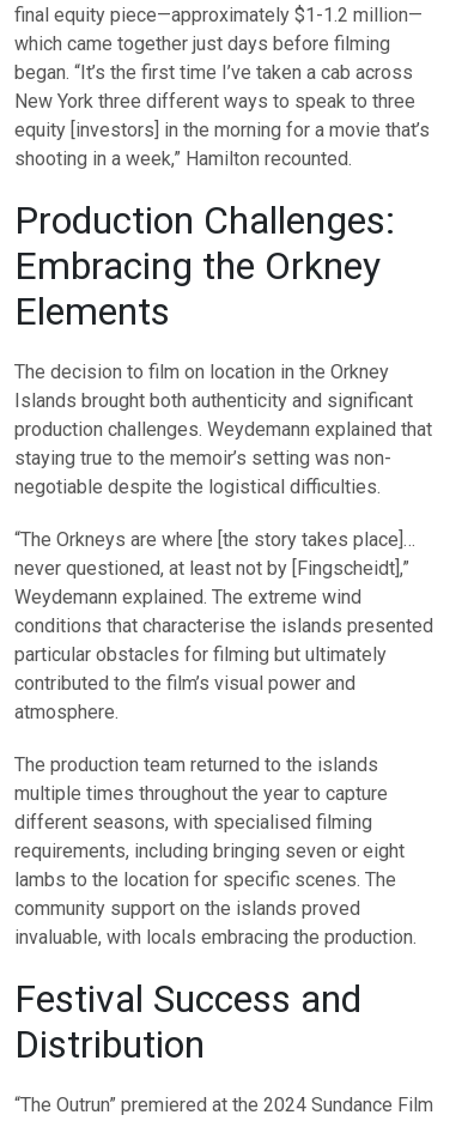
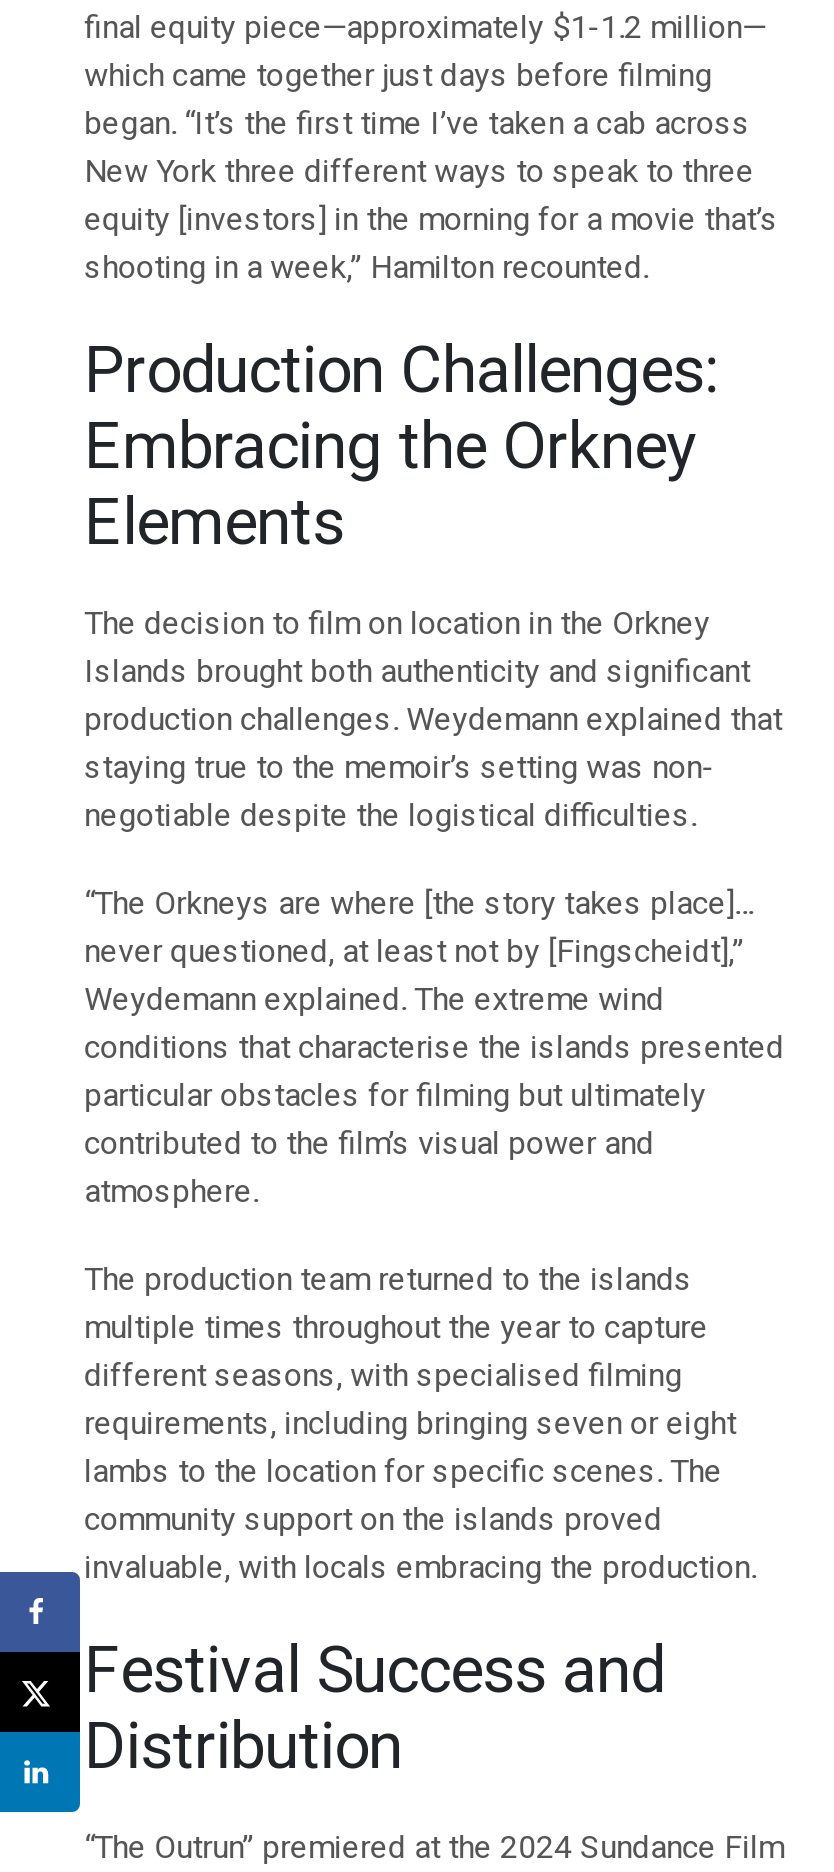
none -> [6,1570,82,1814] [image]

